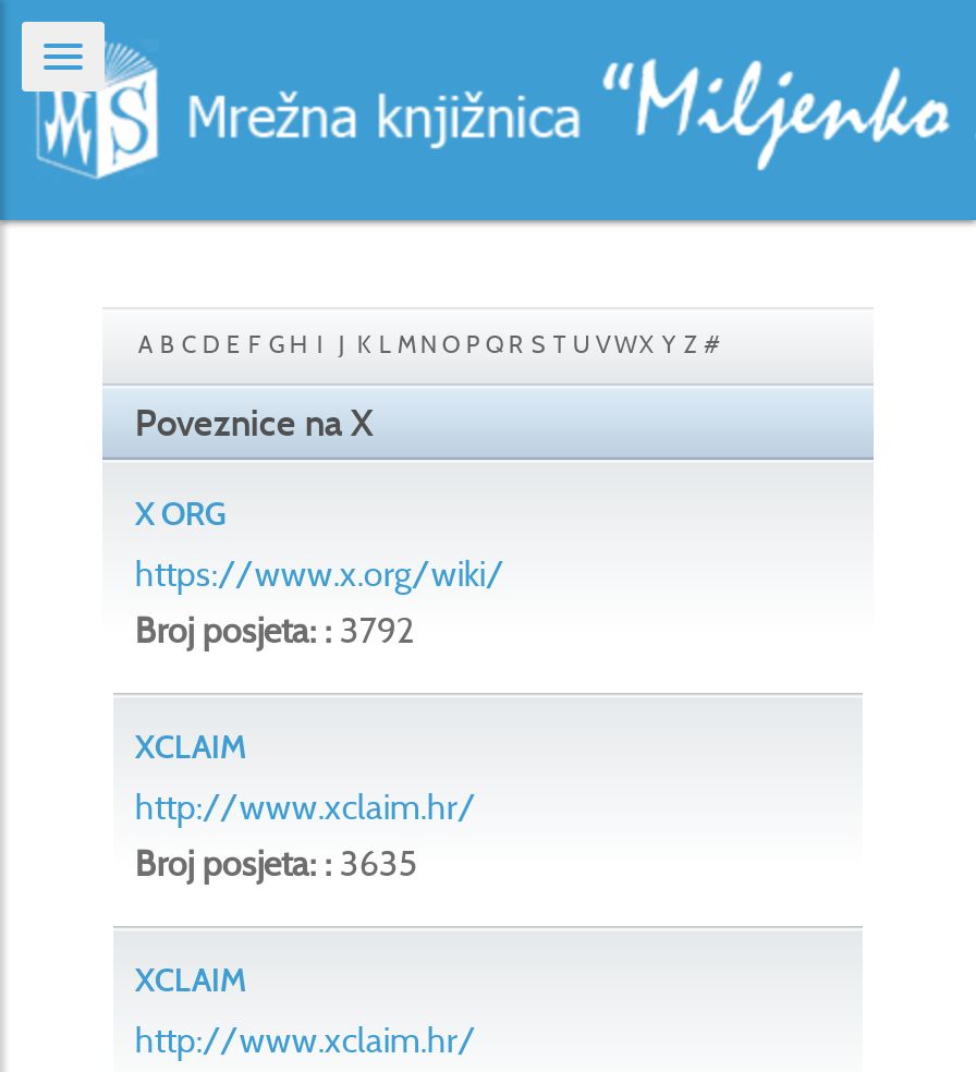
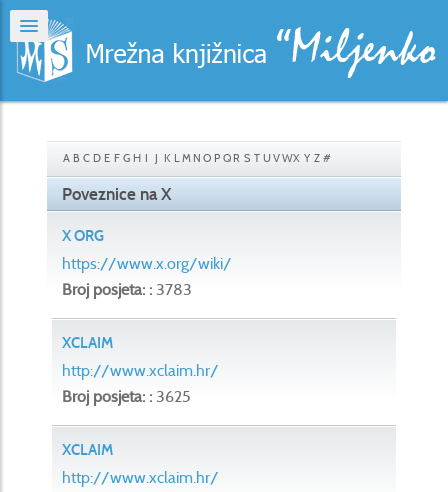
[135,610,413,651] Broj posjeta: : 3792 -> [62,280,192,299] Broj posjeta: : 3783
[135,843,418,885] Broj posjeta: : 3635 -> [62,387,191,406] Broj posjeta: : 3625

